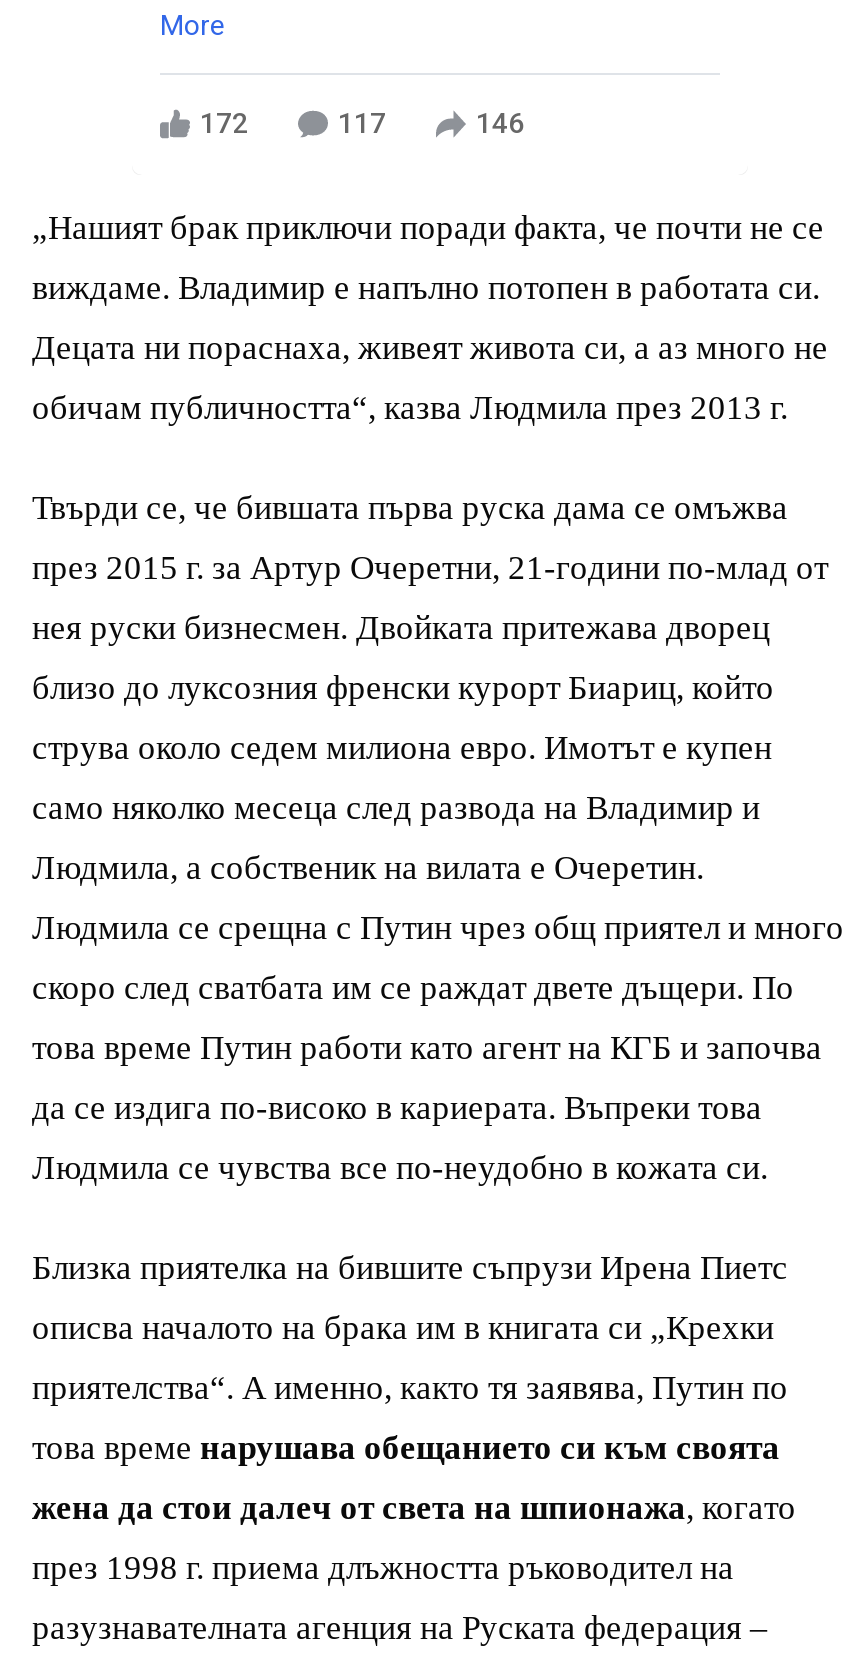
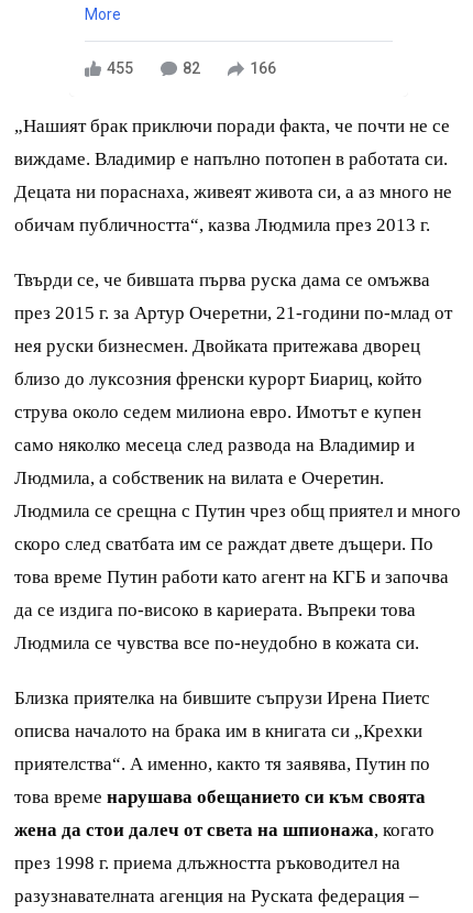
[200,108,248,140] 172 -> [107,60,133,77] 455
[338,108,386,140] 117 -> [183,60,200,77] 82
[476,108,524,140] 146 -> [250,60,276,77] 166

